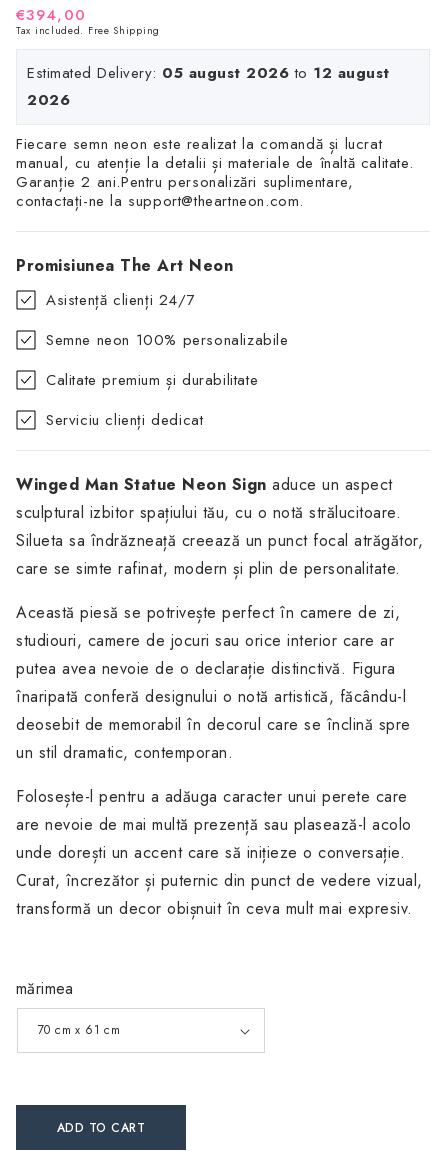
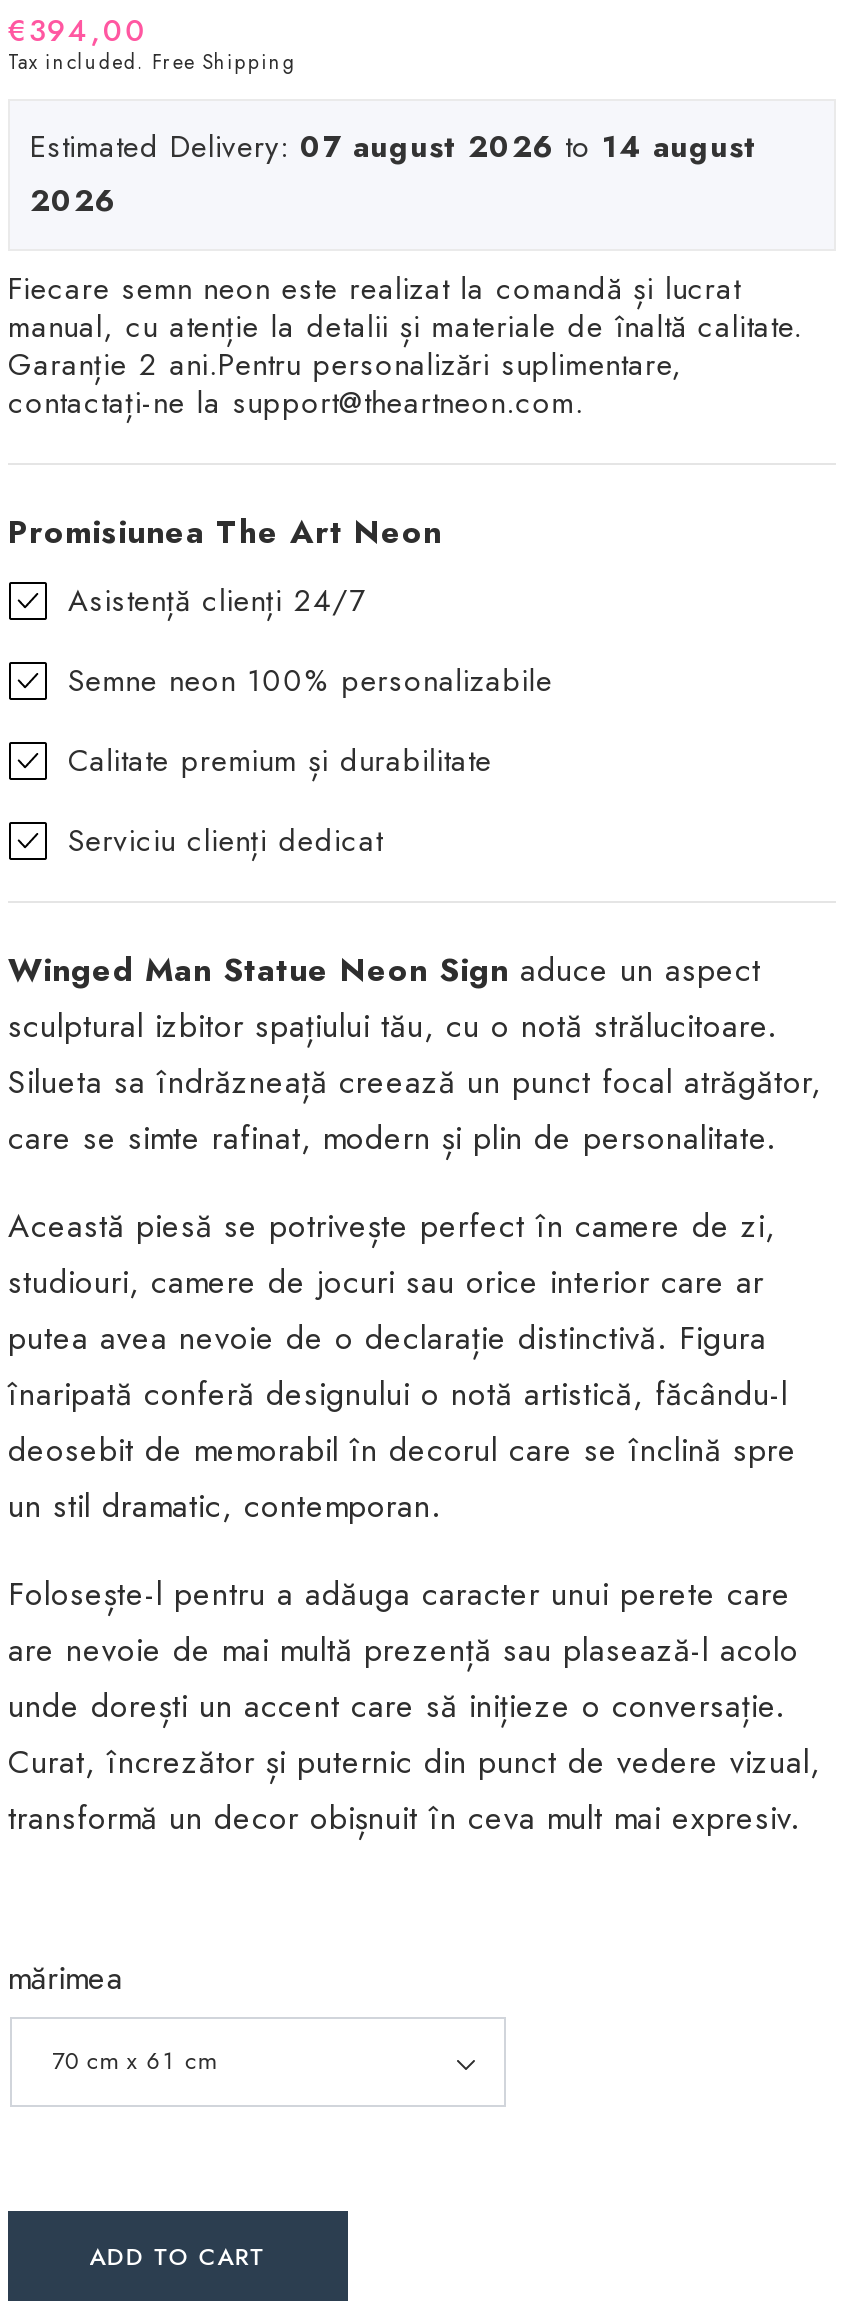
[27,62,389,84] Estimated Delivery: 05 august 2026 to 12 august -> [30,125,757,169] Estimated Delivery: 07 august 2026 to 14 august

